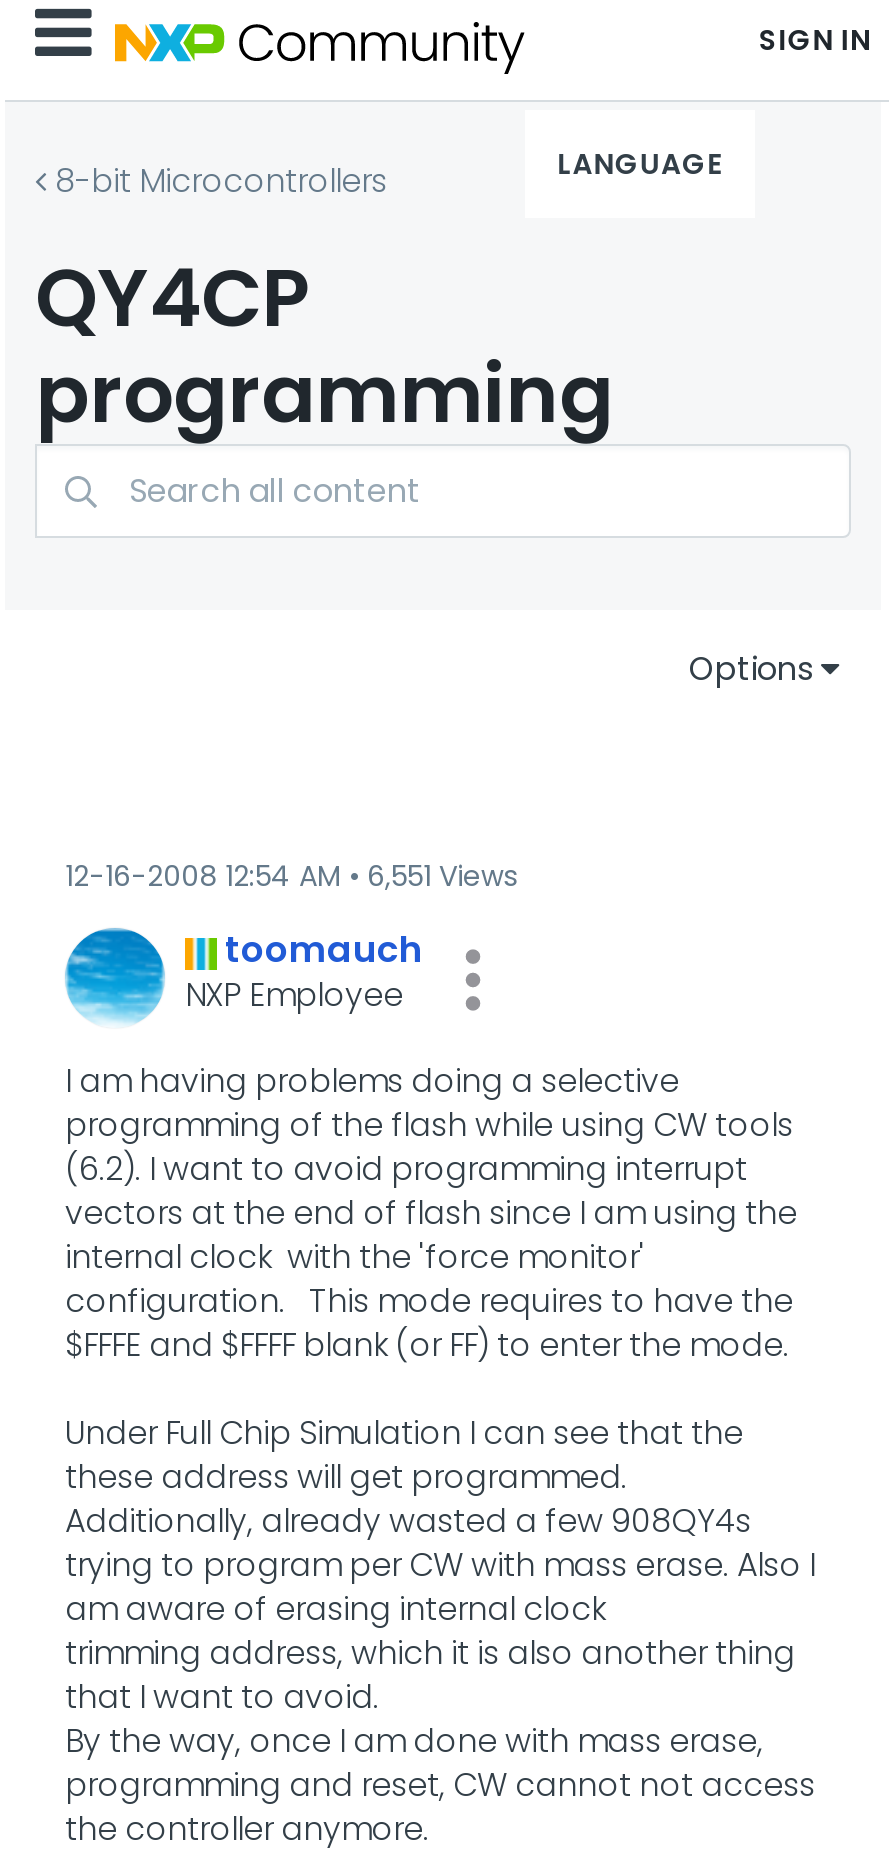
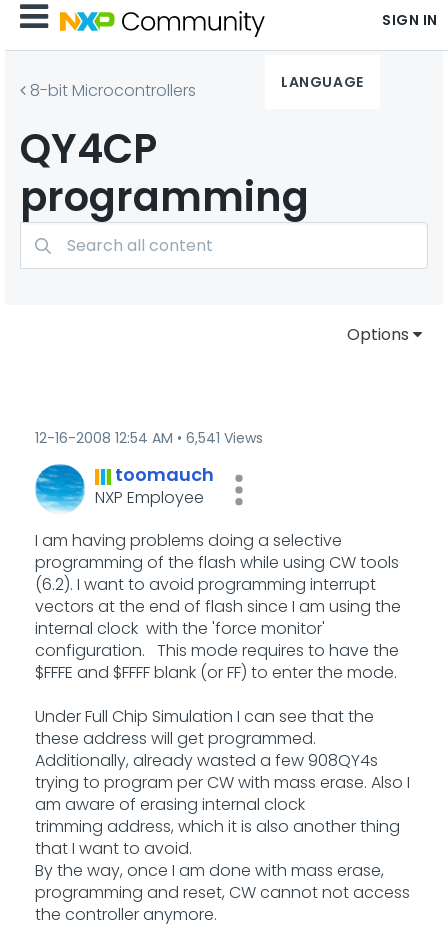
[65,856,517,896] 12-16-2008 12:54 AM 6,551 Views -> [35,428,263,448] 12-16-2008 12:54 AM 6,541 Views

